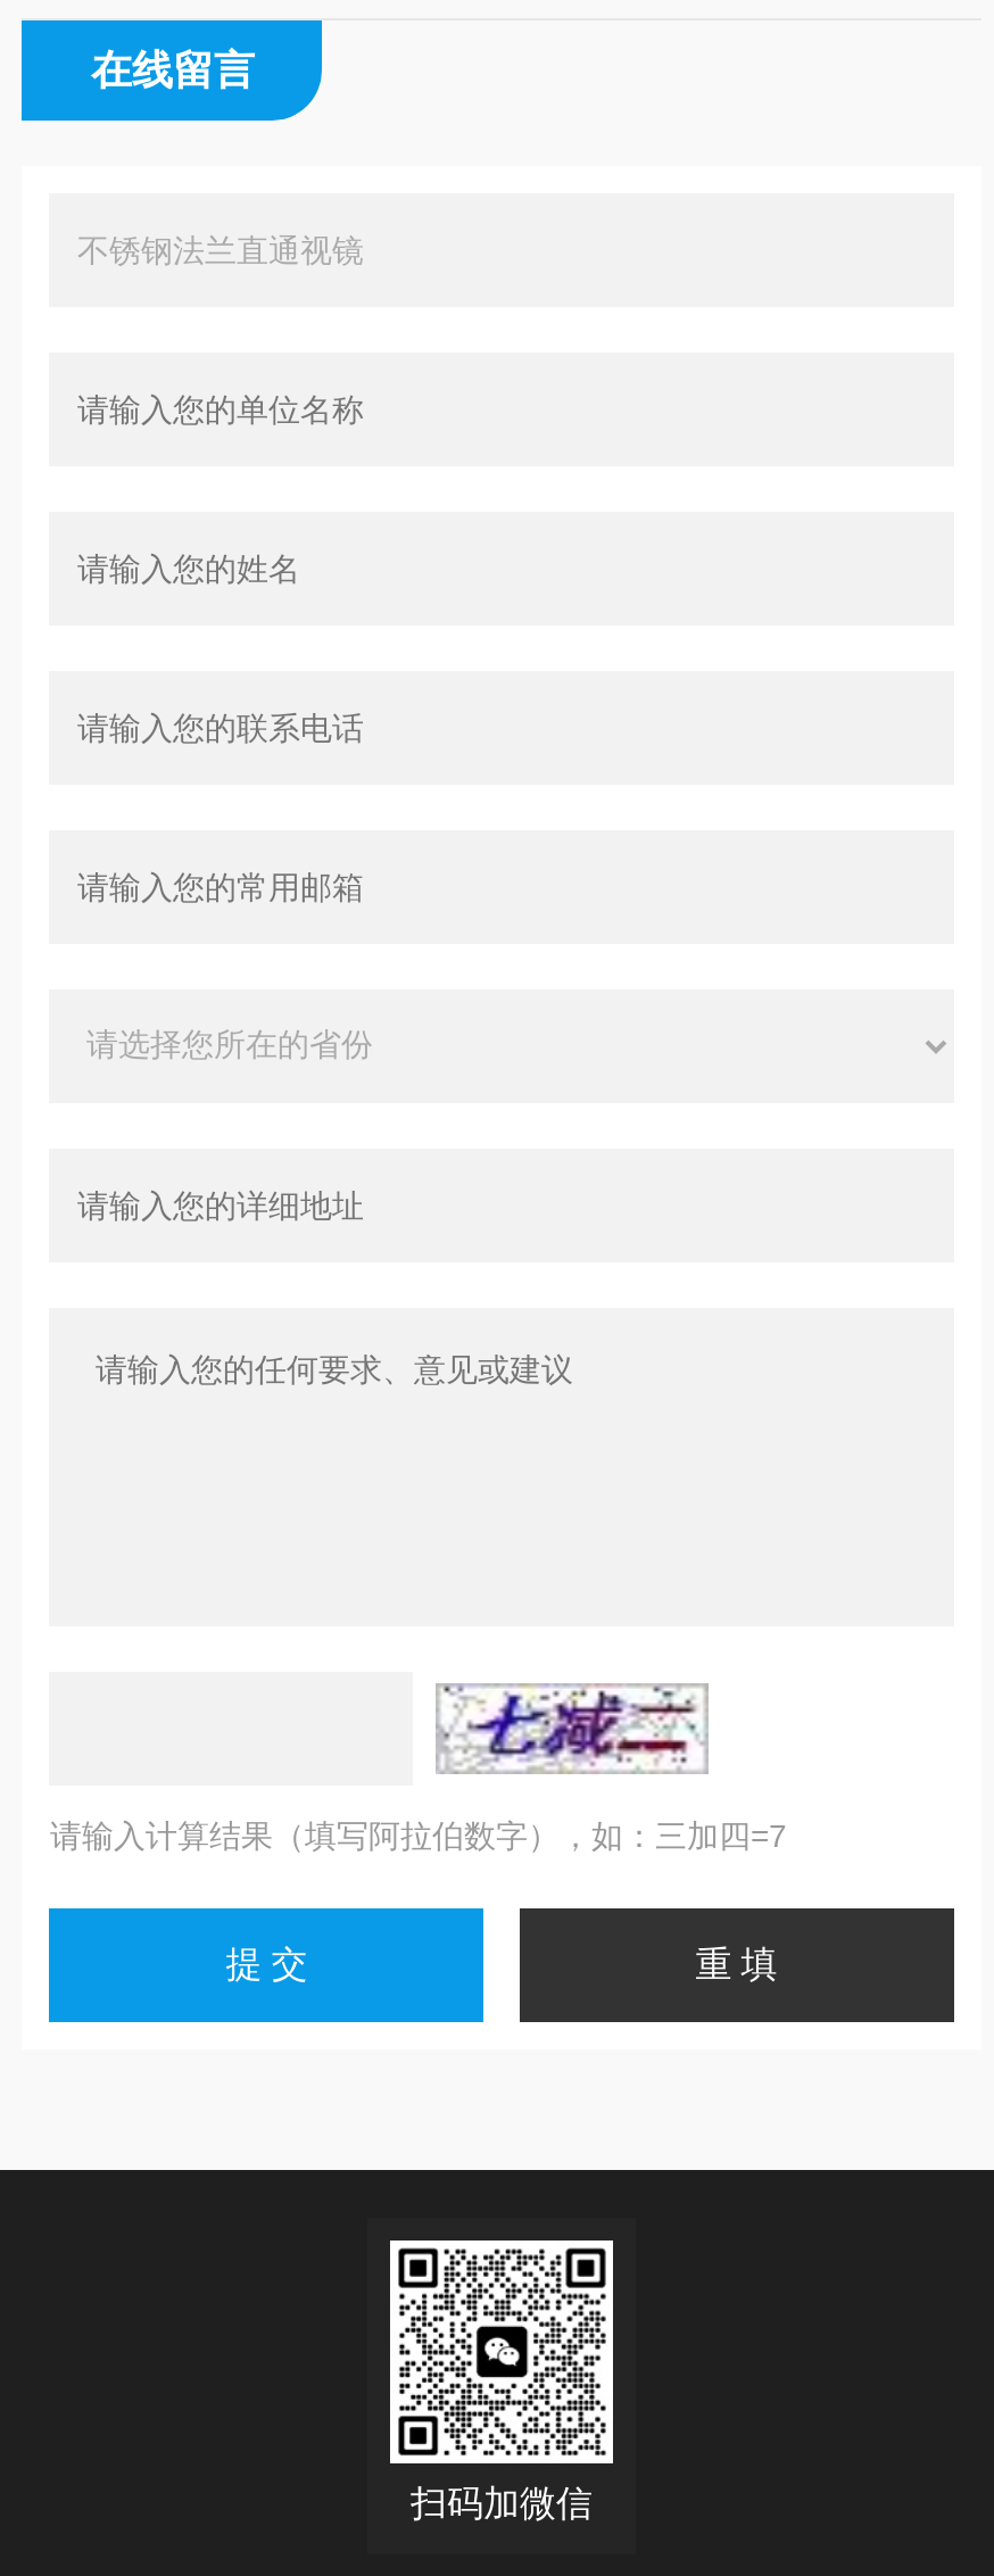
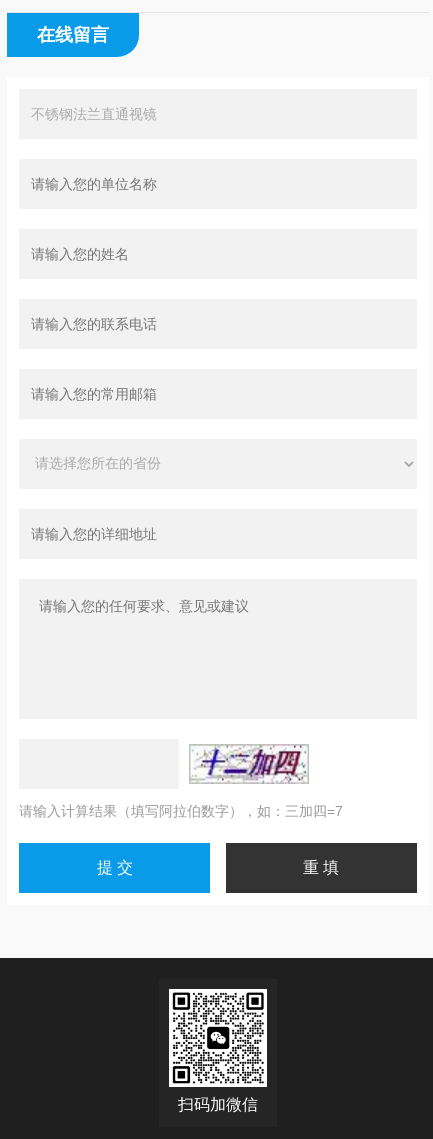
[440,1685,702,1770] [image] -> [191,745,306,783] [image]

